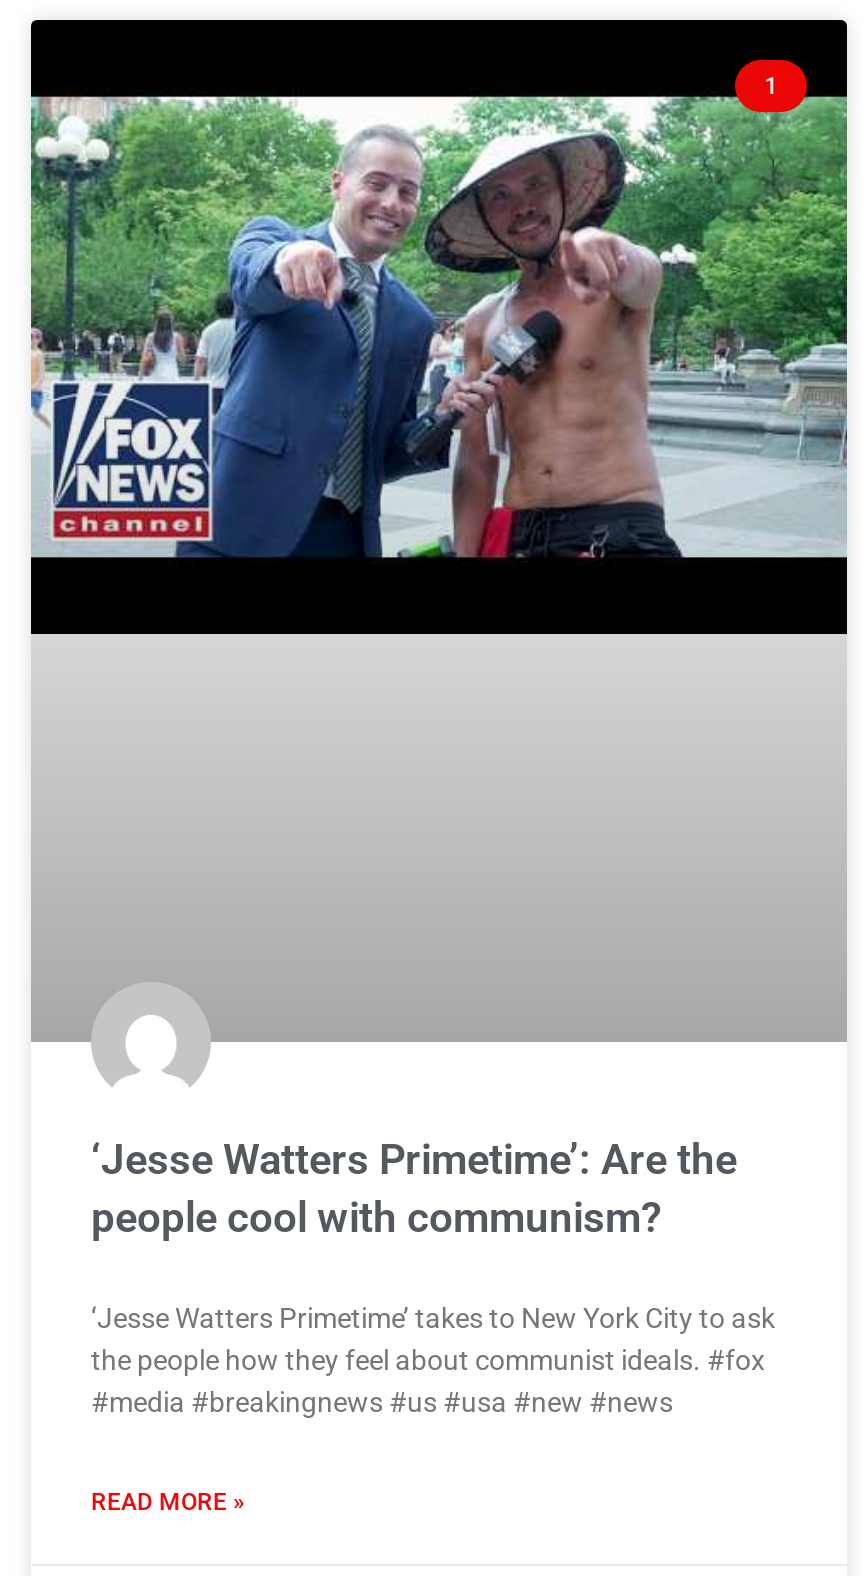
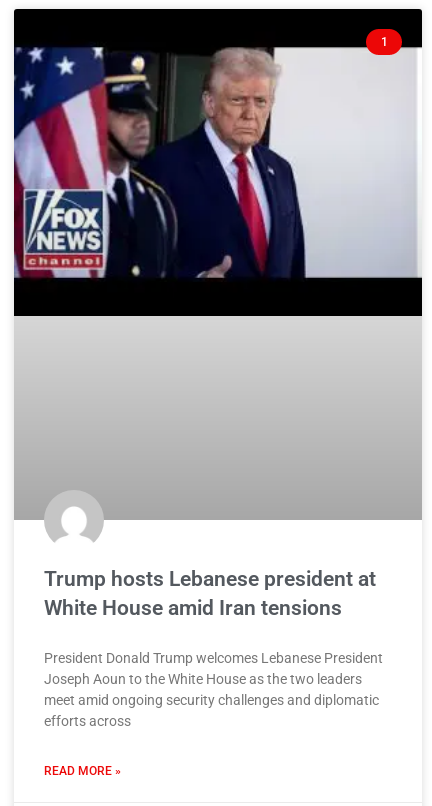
[29,94,849,560] [image] -> [13,47,422,279] [image]
[91,1136,737,1242] ‘Jesse Watters Primetime’: Are the | people cool with communism? -> [44,567,376,620] Trump hosts Lebanese president at | White House amid Iran tensions
[91,1302,775,1418] ‘Jesse Watters Primetime’ takes to New York City to ask | the people how they feel about communist ideals. #fox | #media #breakingnews #us #usa #new #news -> [44,650,383,729] President Donald Trump welcomes Lebanese President | Joseph Aoun to the White House as the two leaders | meet amid ongoing security challenges and diplomatic | efforts across

